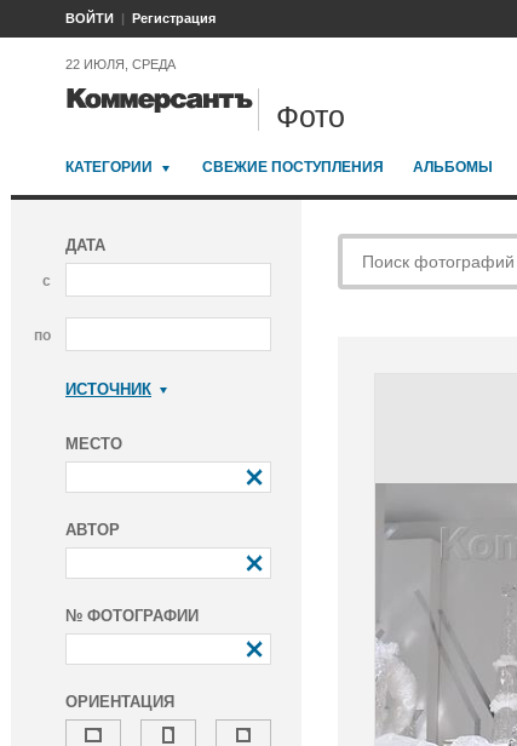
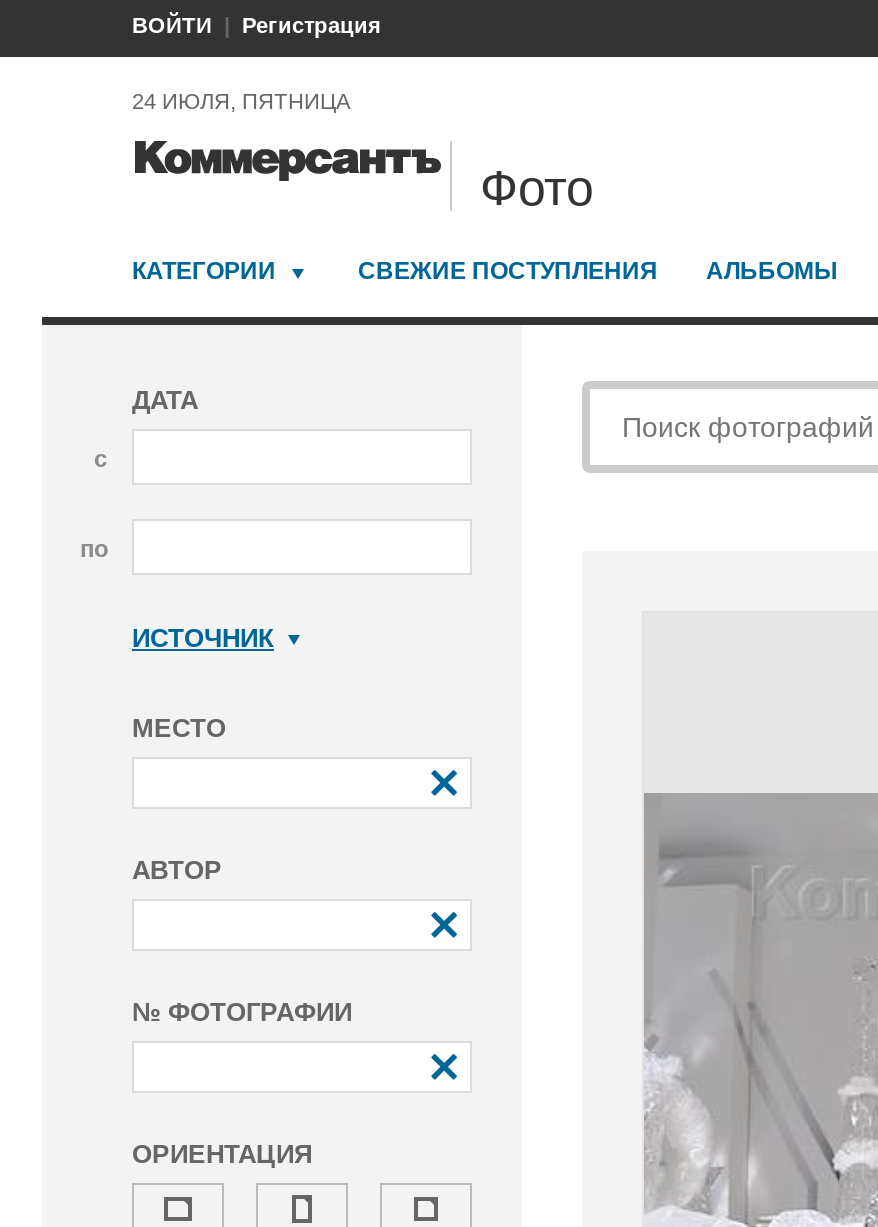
[65,57,176,71] 22 ИЮЛЯ, СРЕДА -> [132,89,350,113] 24 ИЮЛЯ, ПЯТНИЦА

